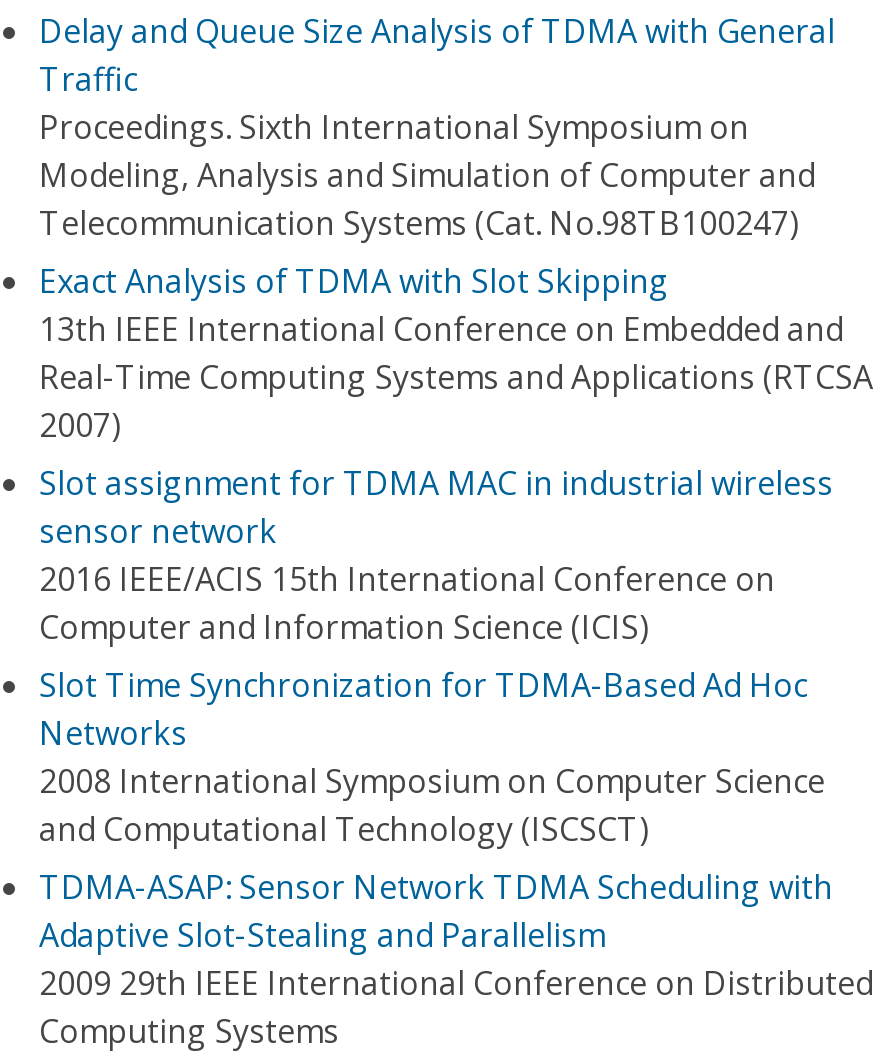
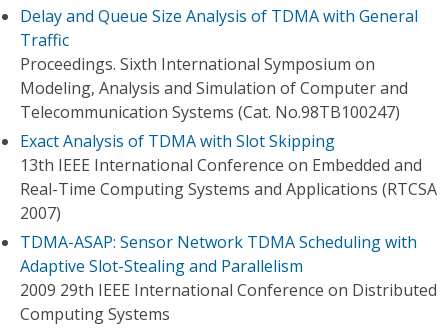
[39,461,833,851] Slot assignment for TDMA MAC in industrial wireless | sensor network | 2016 IEEE/ACIS 15th International Conference on | Computer and Information Science (ICIS) | Slot Time Synchronization for TDMA-Based Ad Hoc | Networks | 2008 International Symposium on Computer Science | and Computational Technology (ISCSCT) -> none

